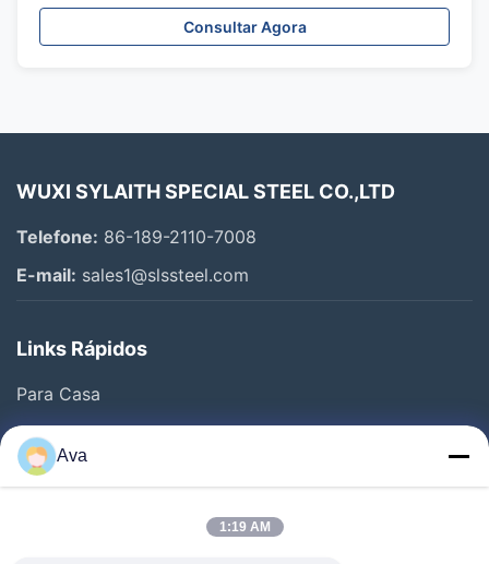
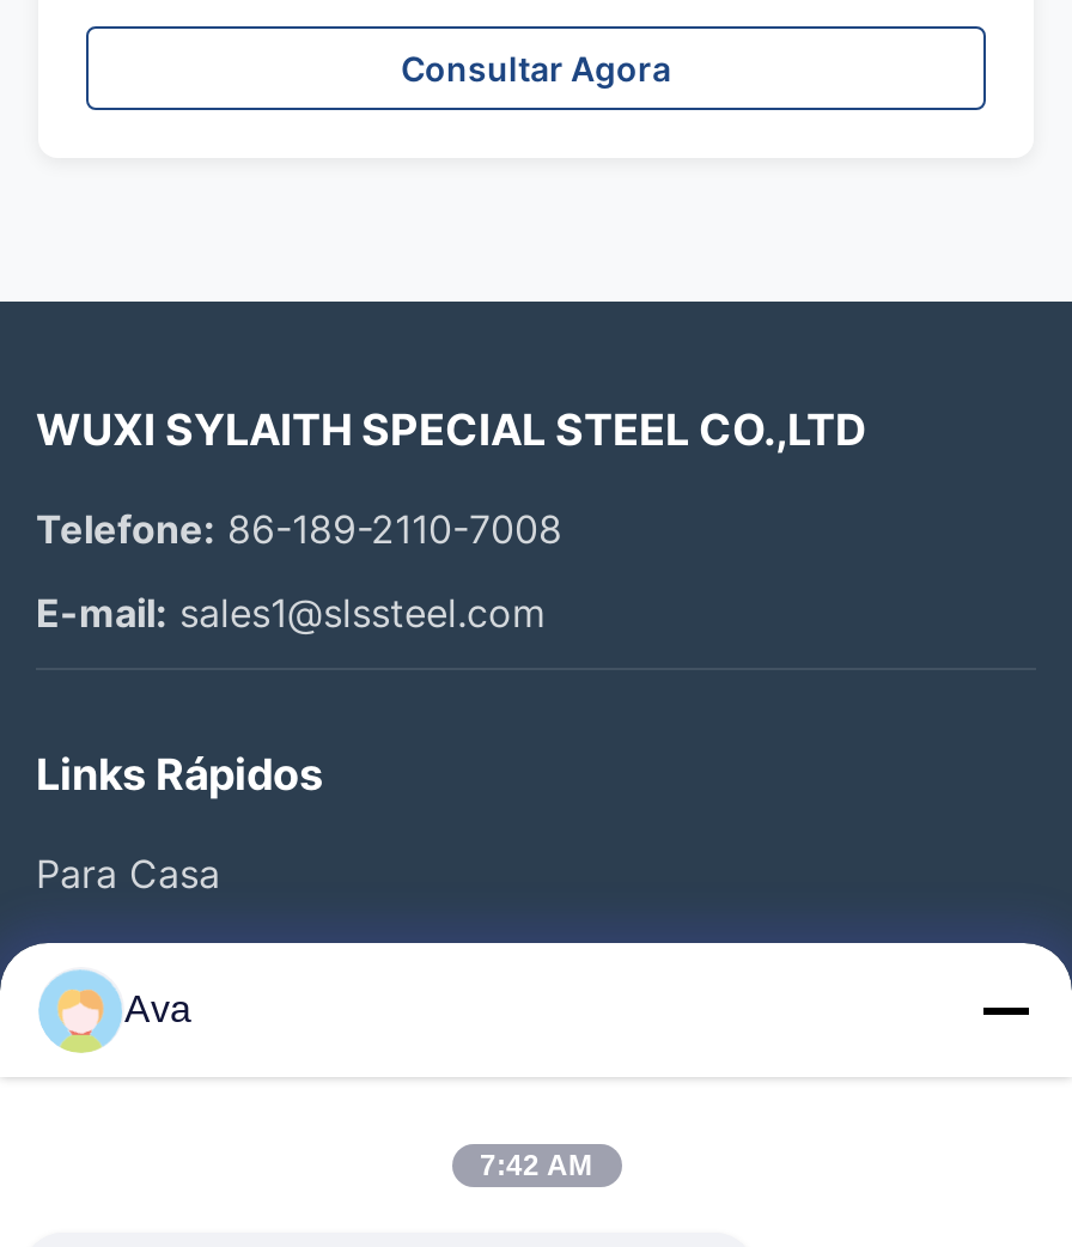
[219,519,270,535] 1:19 AM -> [480,1149,592,1182] 7:42 AM

